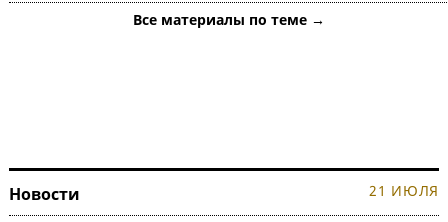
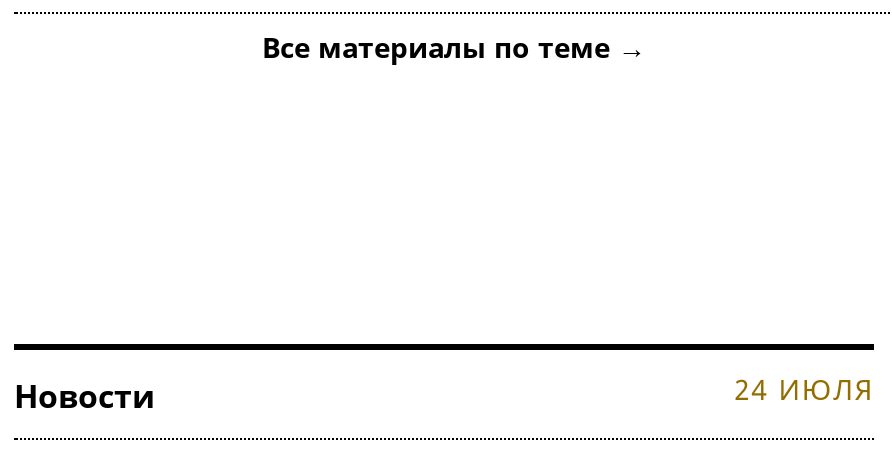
[369,181,439,200] 21 ИЮЛЯ -> [734,369,874,407] 24 ИЮЛЯ

